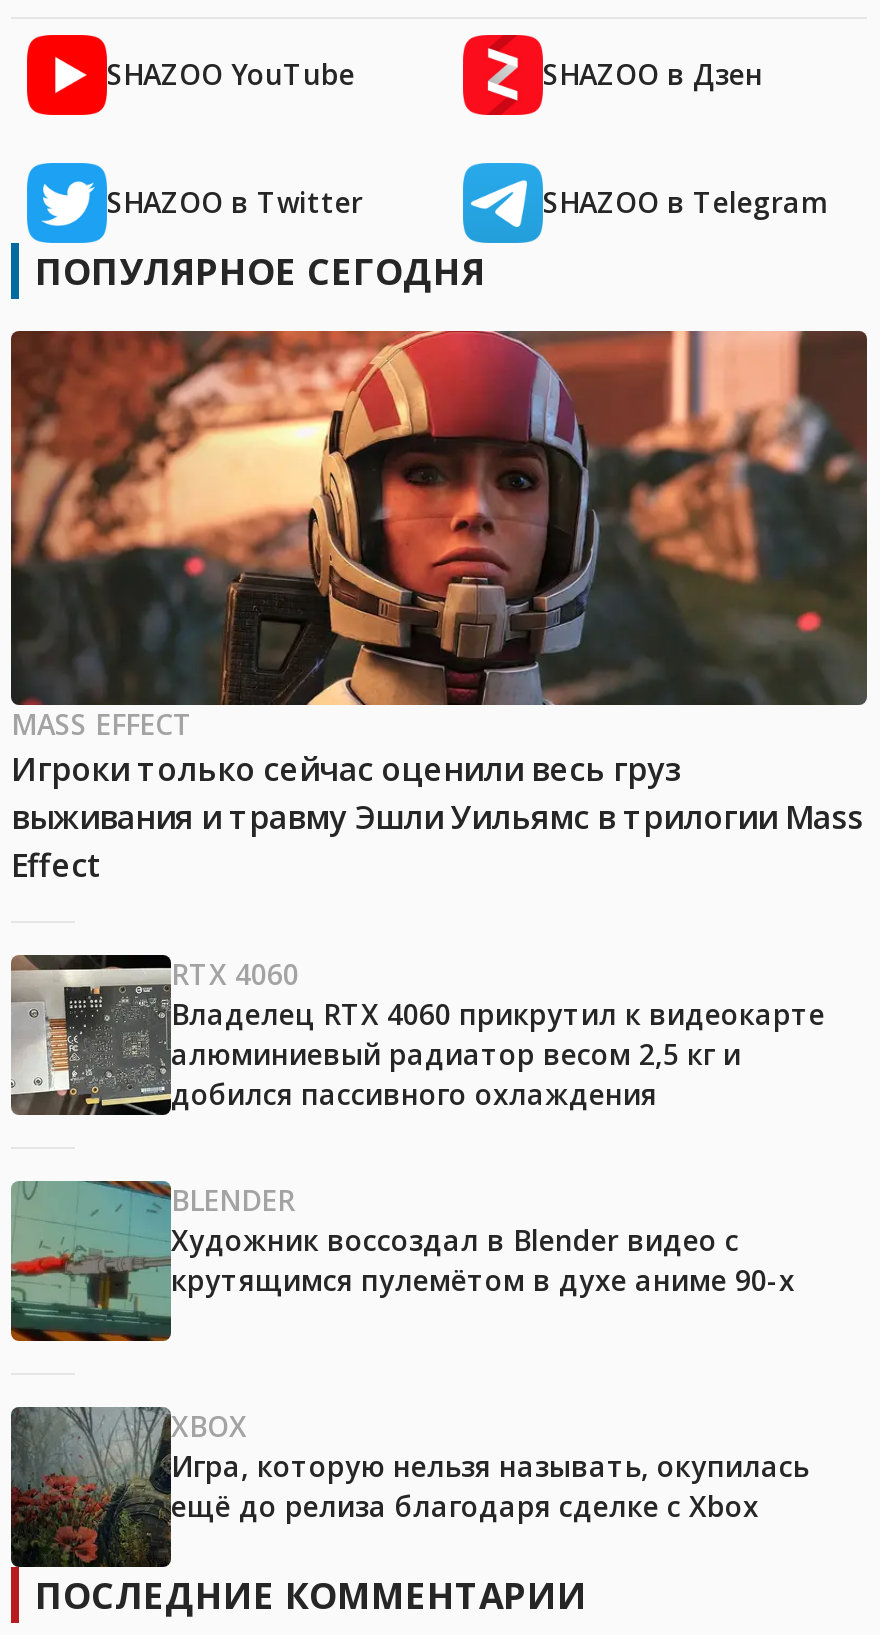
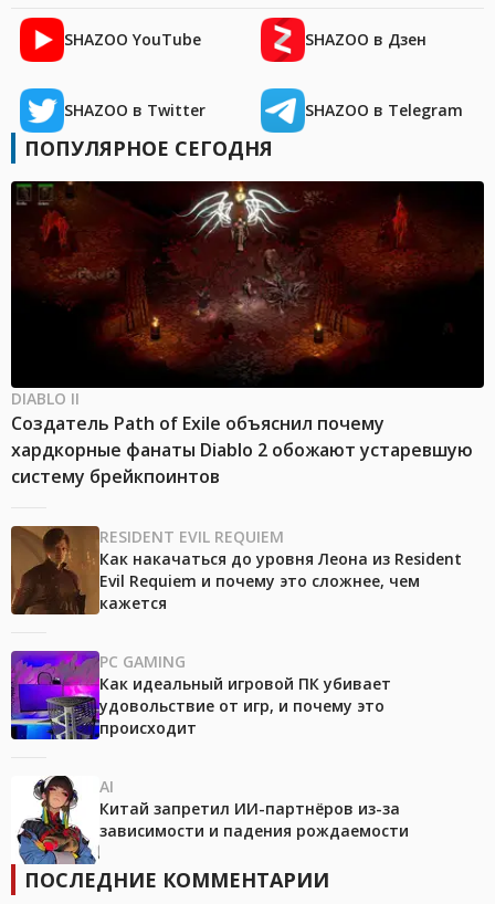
[9,329,867,888] [image] | MASS EFFECT | Игроки только сейчас оценили весь груз | выживания и травму Эшли Уильямс в трилогии Mass | Effect -> [10,180,484,489] [image] | DIABLO II | Создатель Path of Exile объяснил почему | хардкорные фанаты Diablo 2 обожают устаревшую | систему брейкпоинтов
[11,953,825,1115] [image] | RTX 4060 | Владелец RTX 4060 прикрутил к видеокарте | алюминиевый радиатор весом 2,5 кг и | добился пассивного охлаждения -> [11,526,462,614] [image] | RESIDENT EVIL REQUIEM | Как накачаться до уровня Леона из Resident | Evil Requiem и почему это сложнее, чем | кажется
[9,1179,795,1343] [image] | BLENDER | Художник воссоздал в Blender видео с | крутящимся пулемётом в духе аниме 90-х -> [10,650,391,740] [image] | PC GAMING | Как идеальный игровой ПК убивает | удовольствие от игр, и почему это | происходит
[9,1405,809,1569] [image] | XBOX | Игра, которую нельзя называть, окупилась | ещё до релиза благодаря сделке с Xbox -> [11,776,409,865] [image] | AI | Китай запретил ИИ-партнёров из-за | зависимости и падения рождаемости

